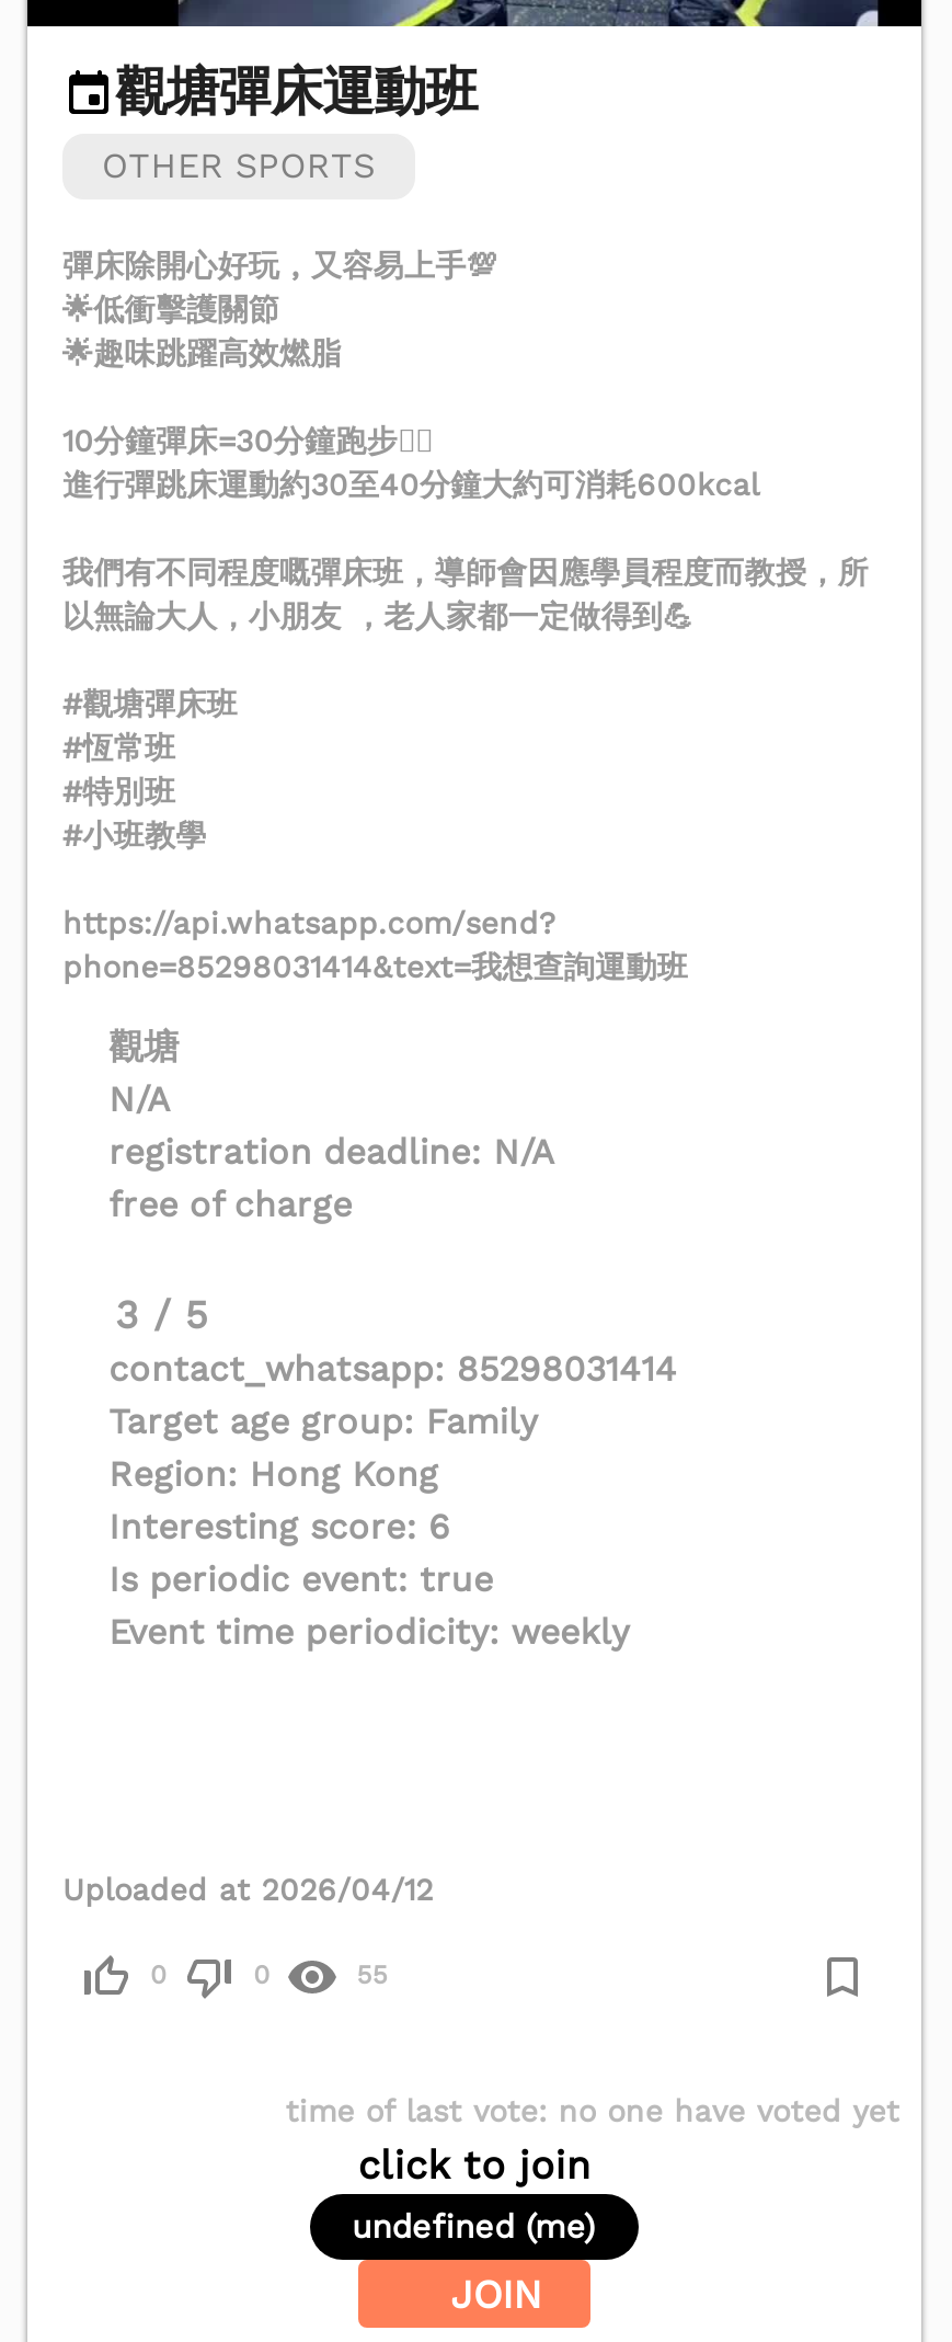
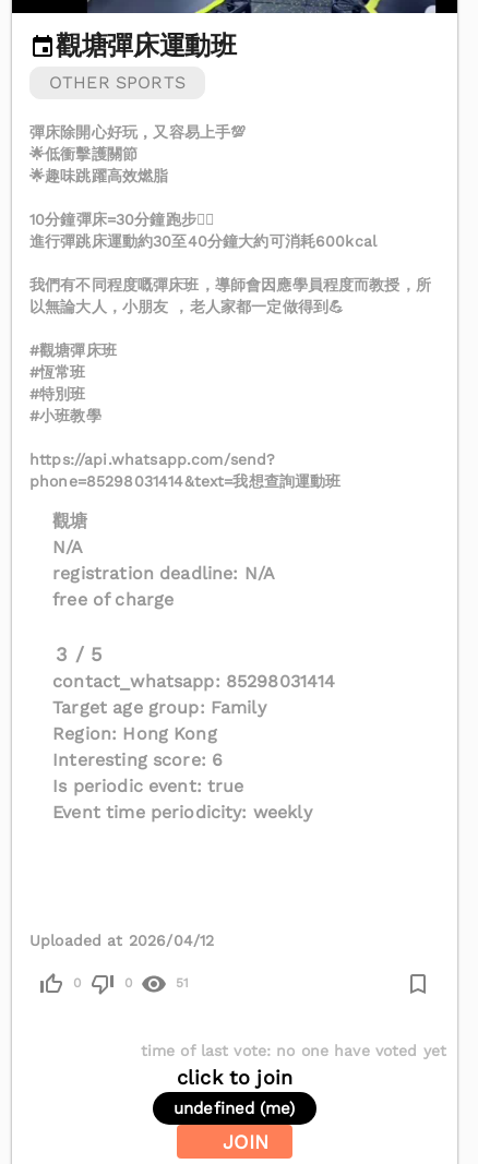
[357,1960,388,1990] 55 -> [176,975,189,991] 51

